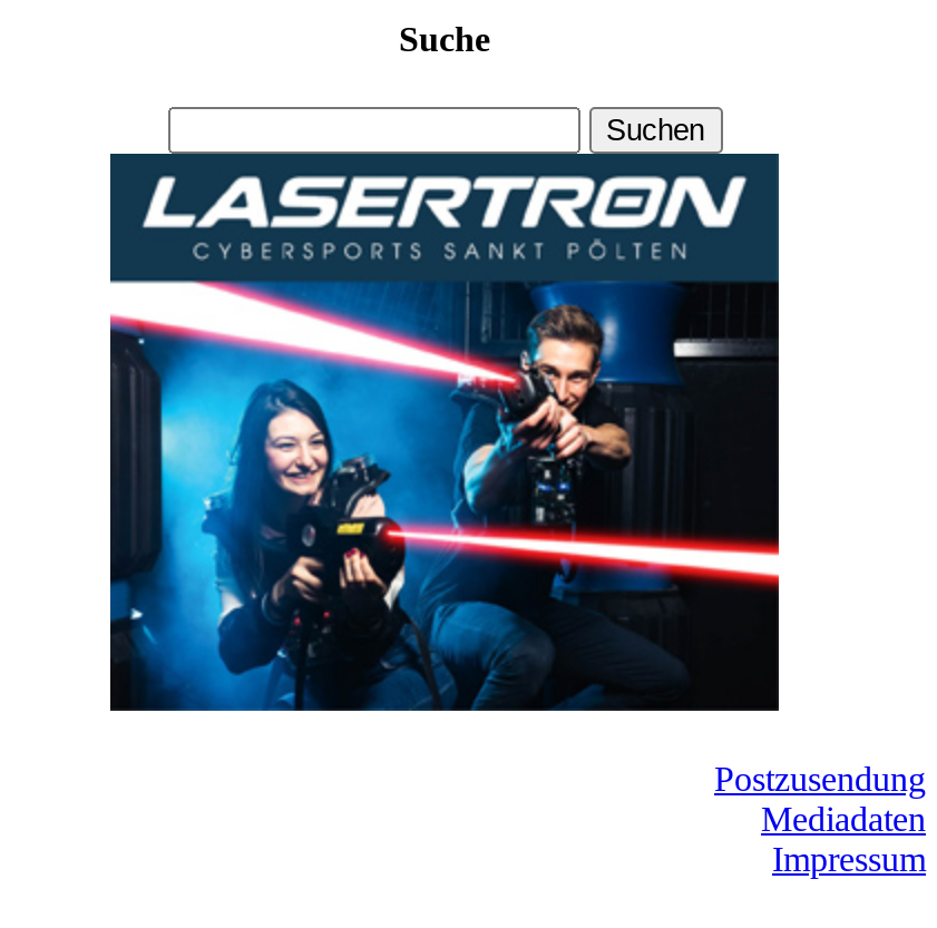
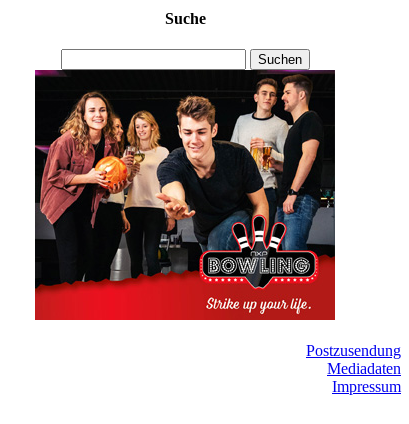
[108,152,781,713] [image] -> [34,69,336,321] [image]

